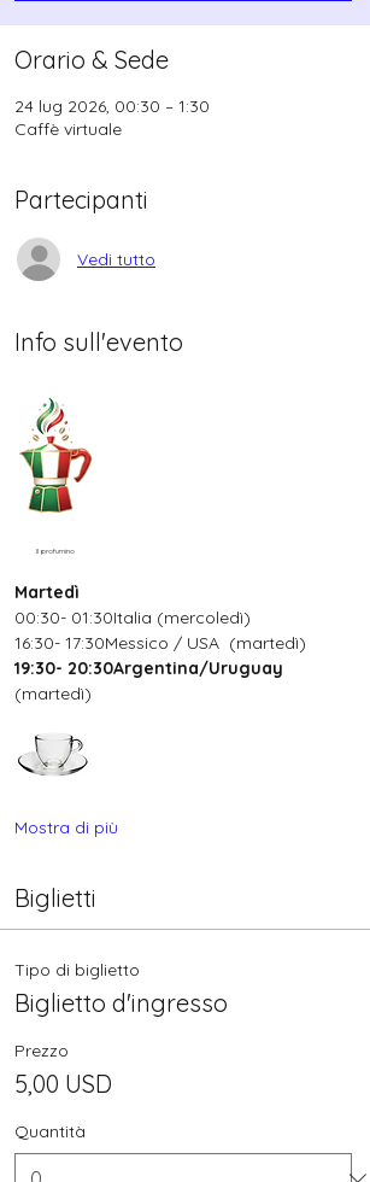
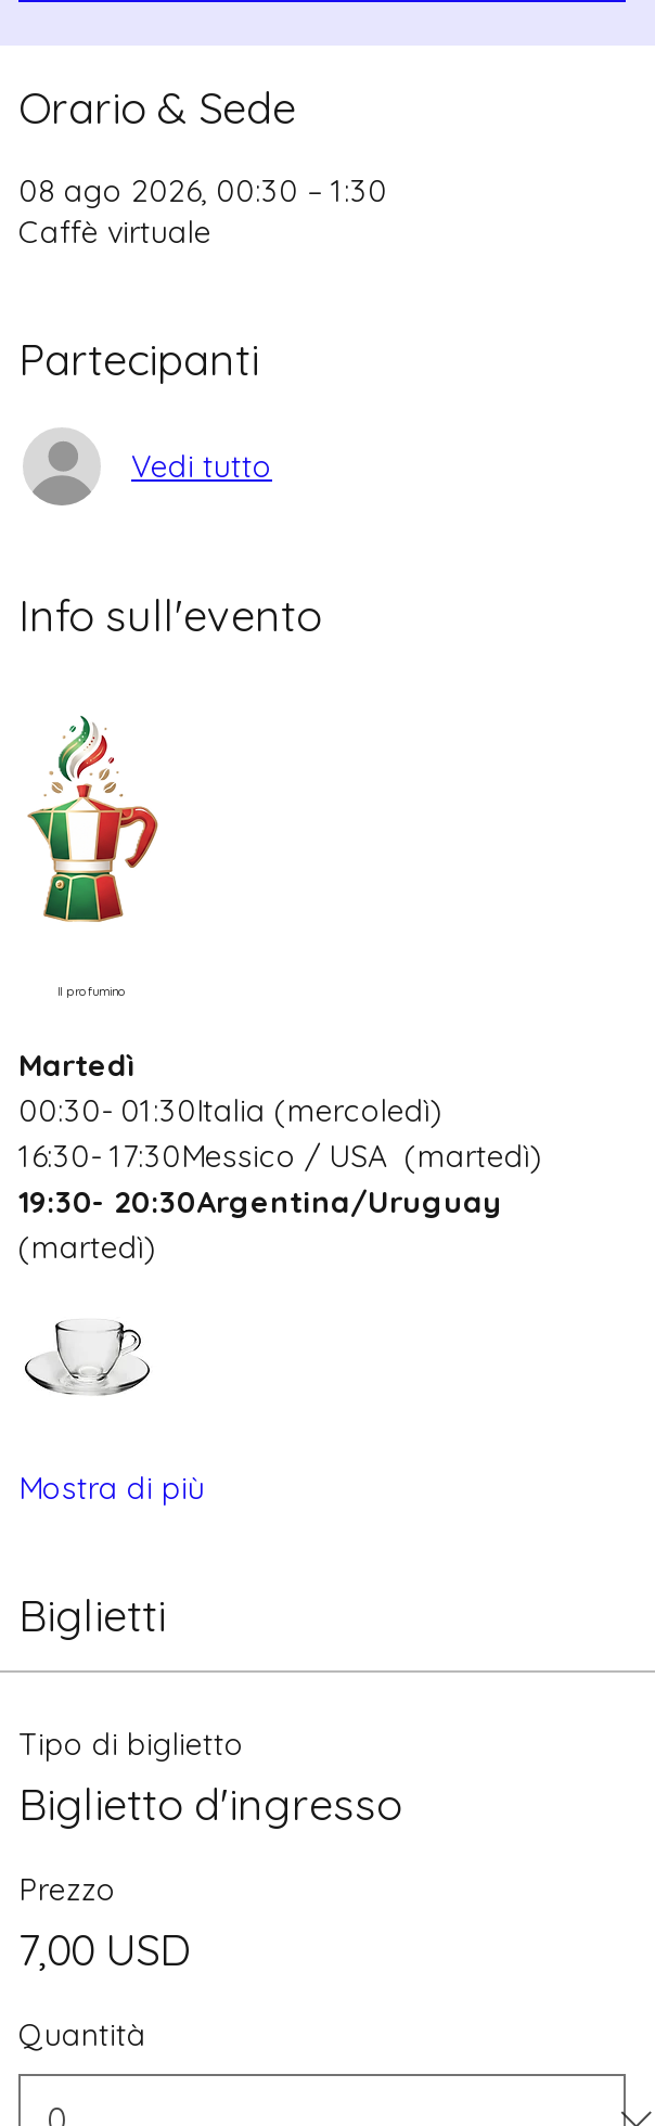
[14,95,210,117] 24 lug 2026, 00:30 – 1:30 -> [18,171,387,210] 08 ago 2026, 00:30 – 1:30
[14,1069,112,1099] 5,00 USD -> [18,1922,190,1976] 7,00 USD

